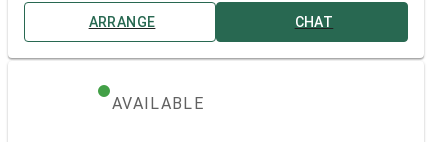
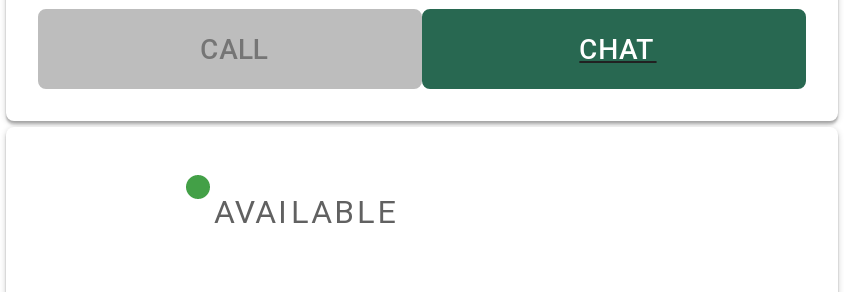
[89,14,155,30] ARRANGE -> [200,33,268,65] CALL

